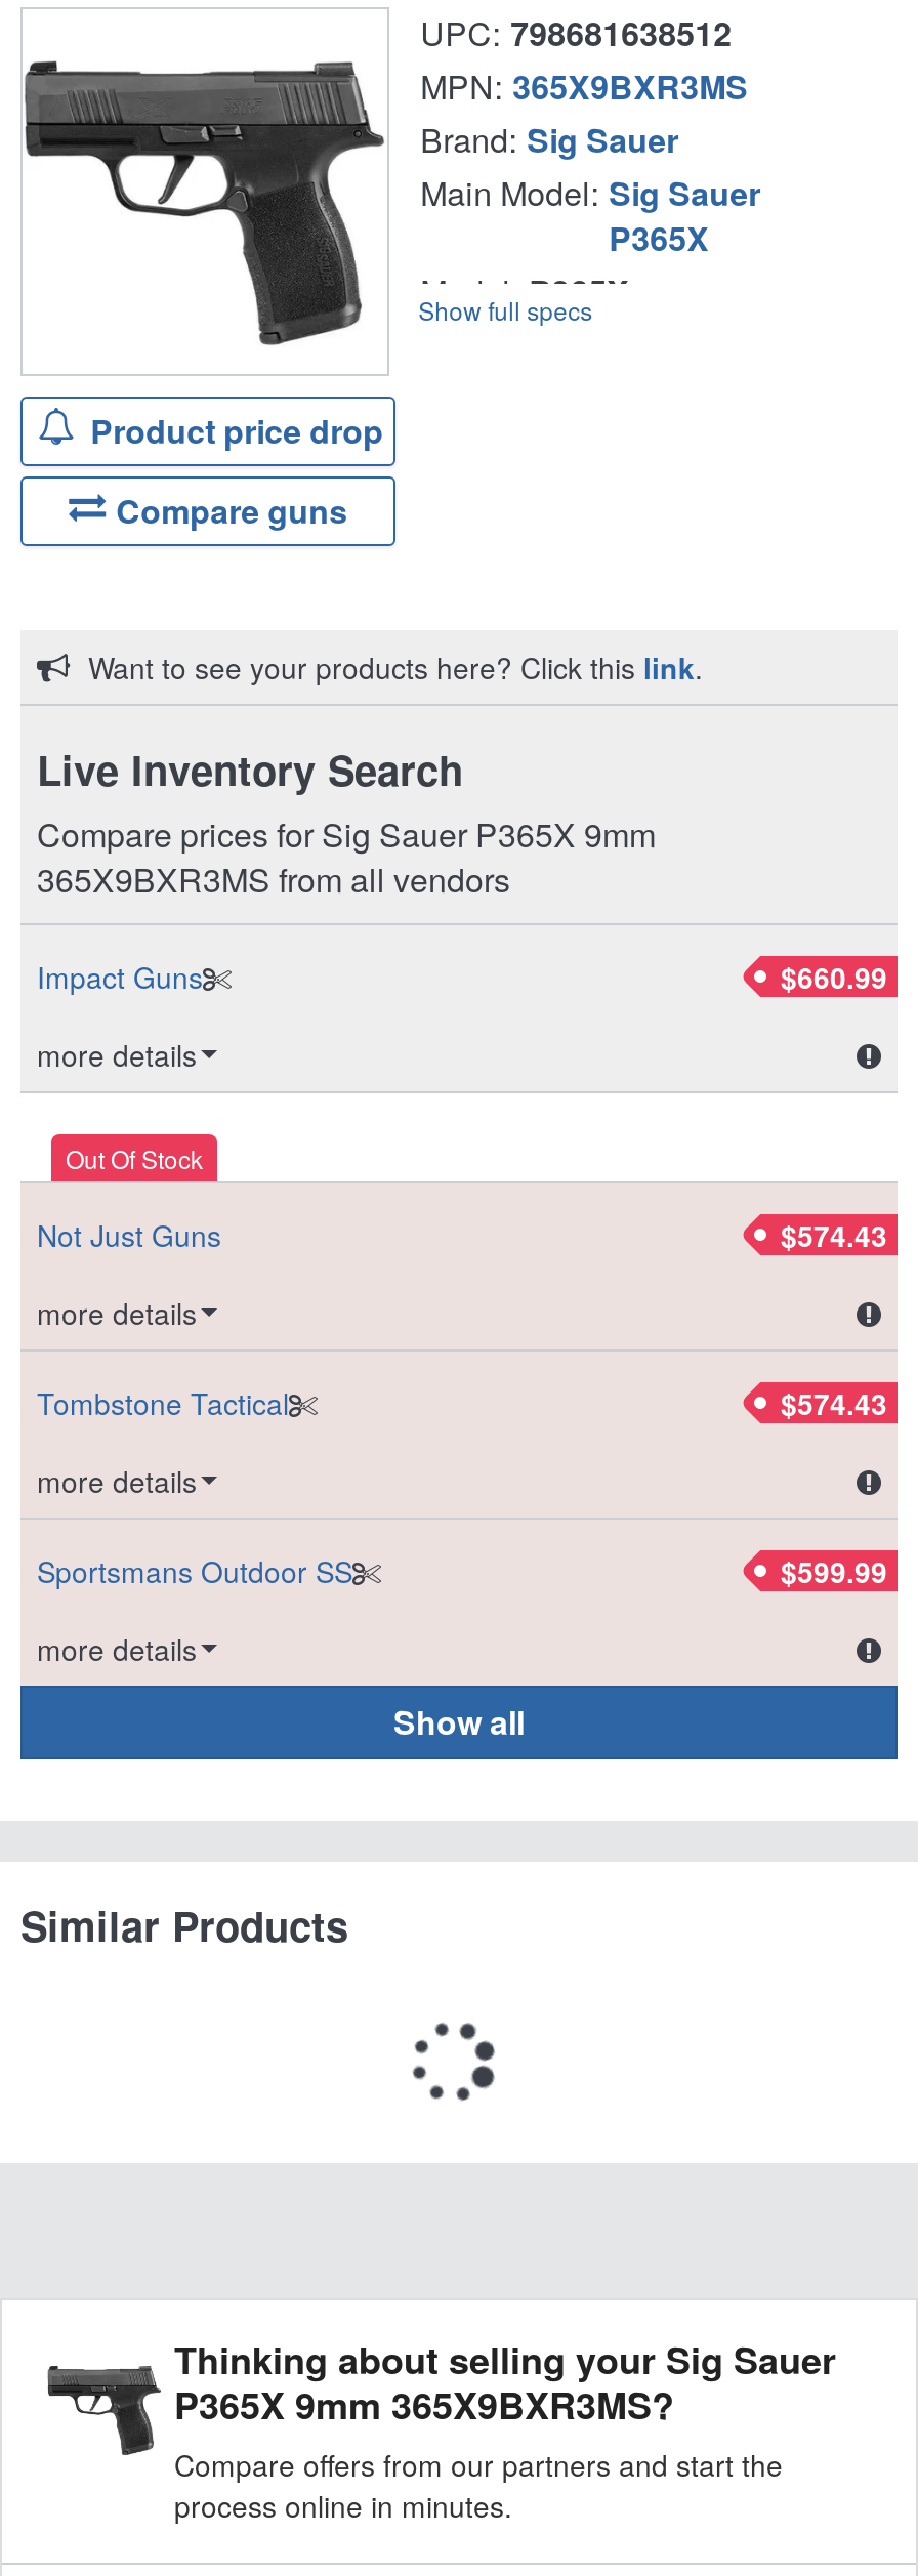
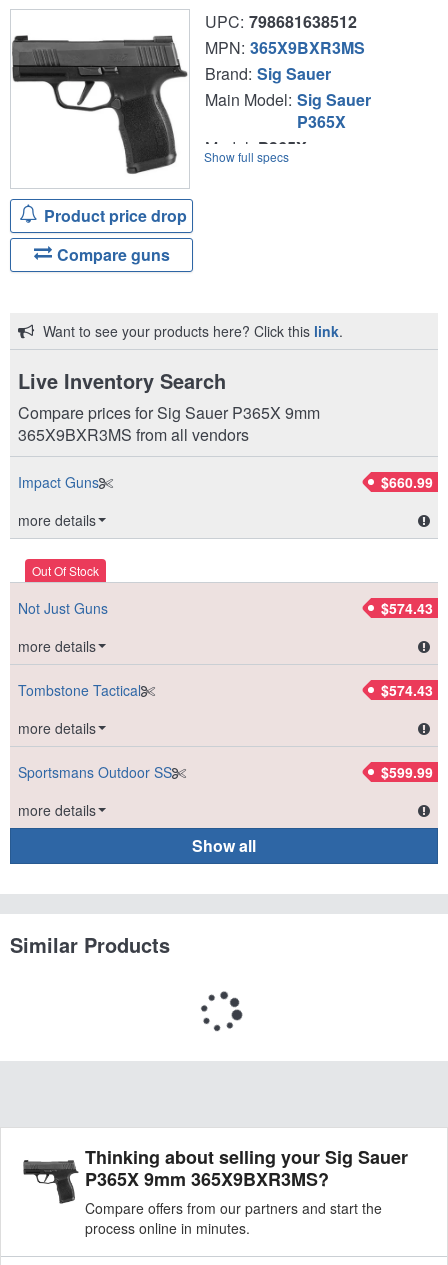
[412,2022,496,2102] [image] -> [200,991,243,1032] [image]

